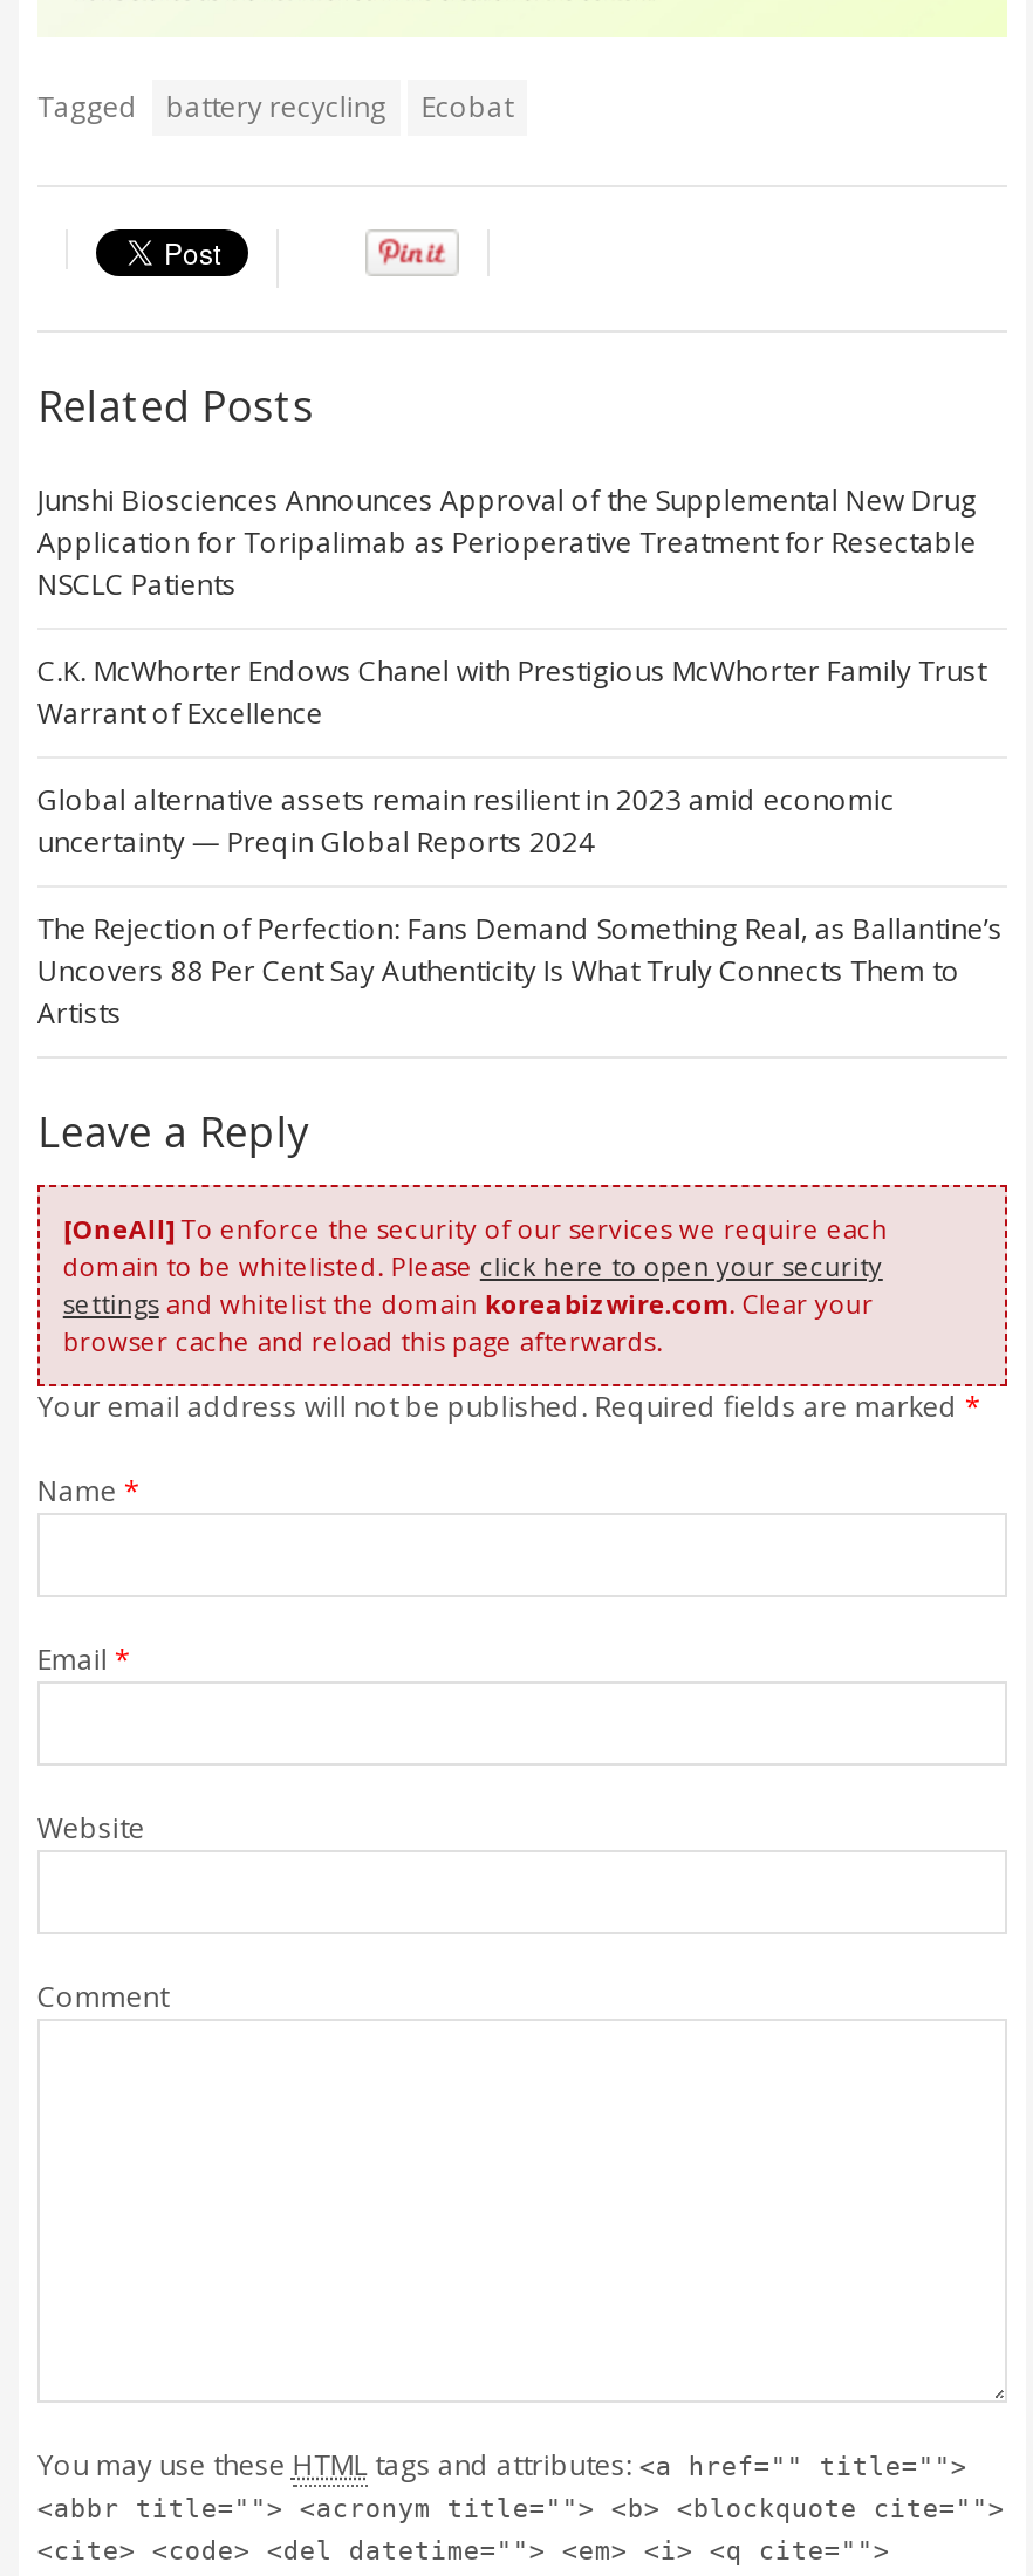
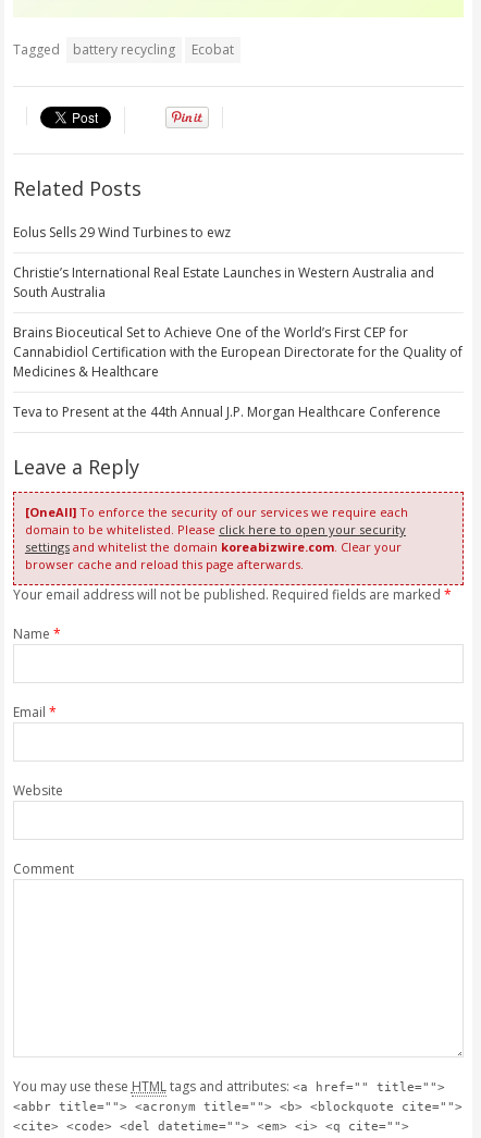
[37,480,977,604] Junshi Biosciences Announces Approval of the Supplemental New Drug | Application for Toripalimab as Perioperative Treatment for Resectable | NSCLC Patients -> [13,223,231,241] Eolus Sells 29 Wind Turbines to ewz
[37,651,986,733] C.K. McWhorter Endows Chanel with Prestigious McWhorter Family Trust | Warrant of Excellence -> [13,263,434,301] Christie’s International Real Estate Launches in Western Australia and | South Australia
[37,779,895,861] Global alternative assets remain resilient in 2023 amid economic | uncertainty — Preqin Global Reports 2024 -> [13,323,462,381] Brains Bioceutical Set to Achieve One of the World’s First CEP for | Cannabidiol Certification with the European Directorate for the Quality of | Medicines & Healthcare
[37,908,1002,1032] The Rejection of Perfection: Fans Demand Something Real, as Ballantine’s | Uncovers 88 Per Cent Say Authenticity Is What Truly Connects Them to | Artists -> [13,402,441,421] Teva to Present at the 44th Annual J.P. Morgan Healthcare Conference

